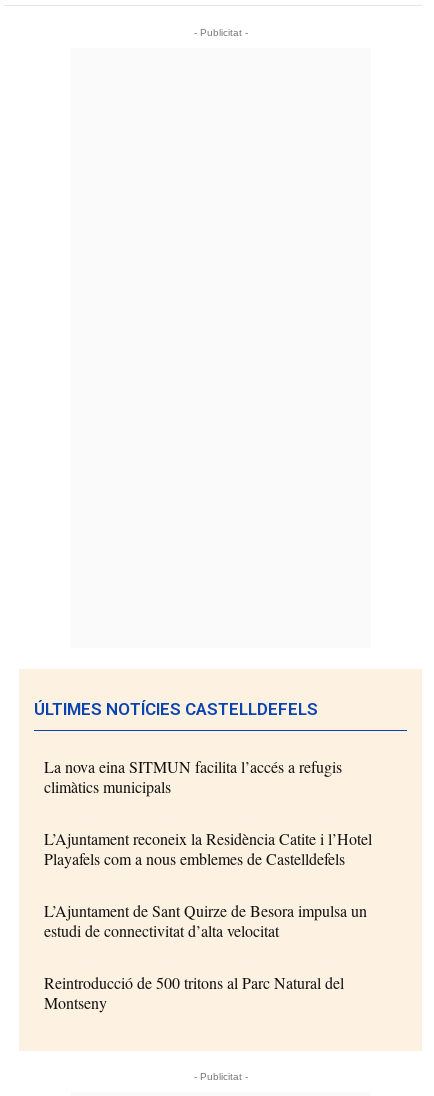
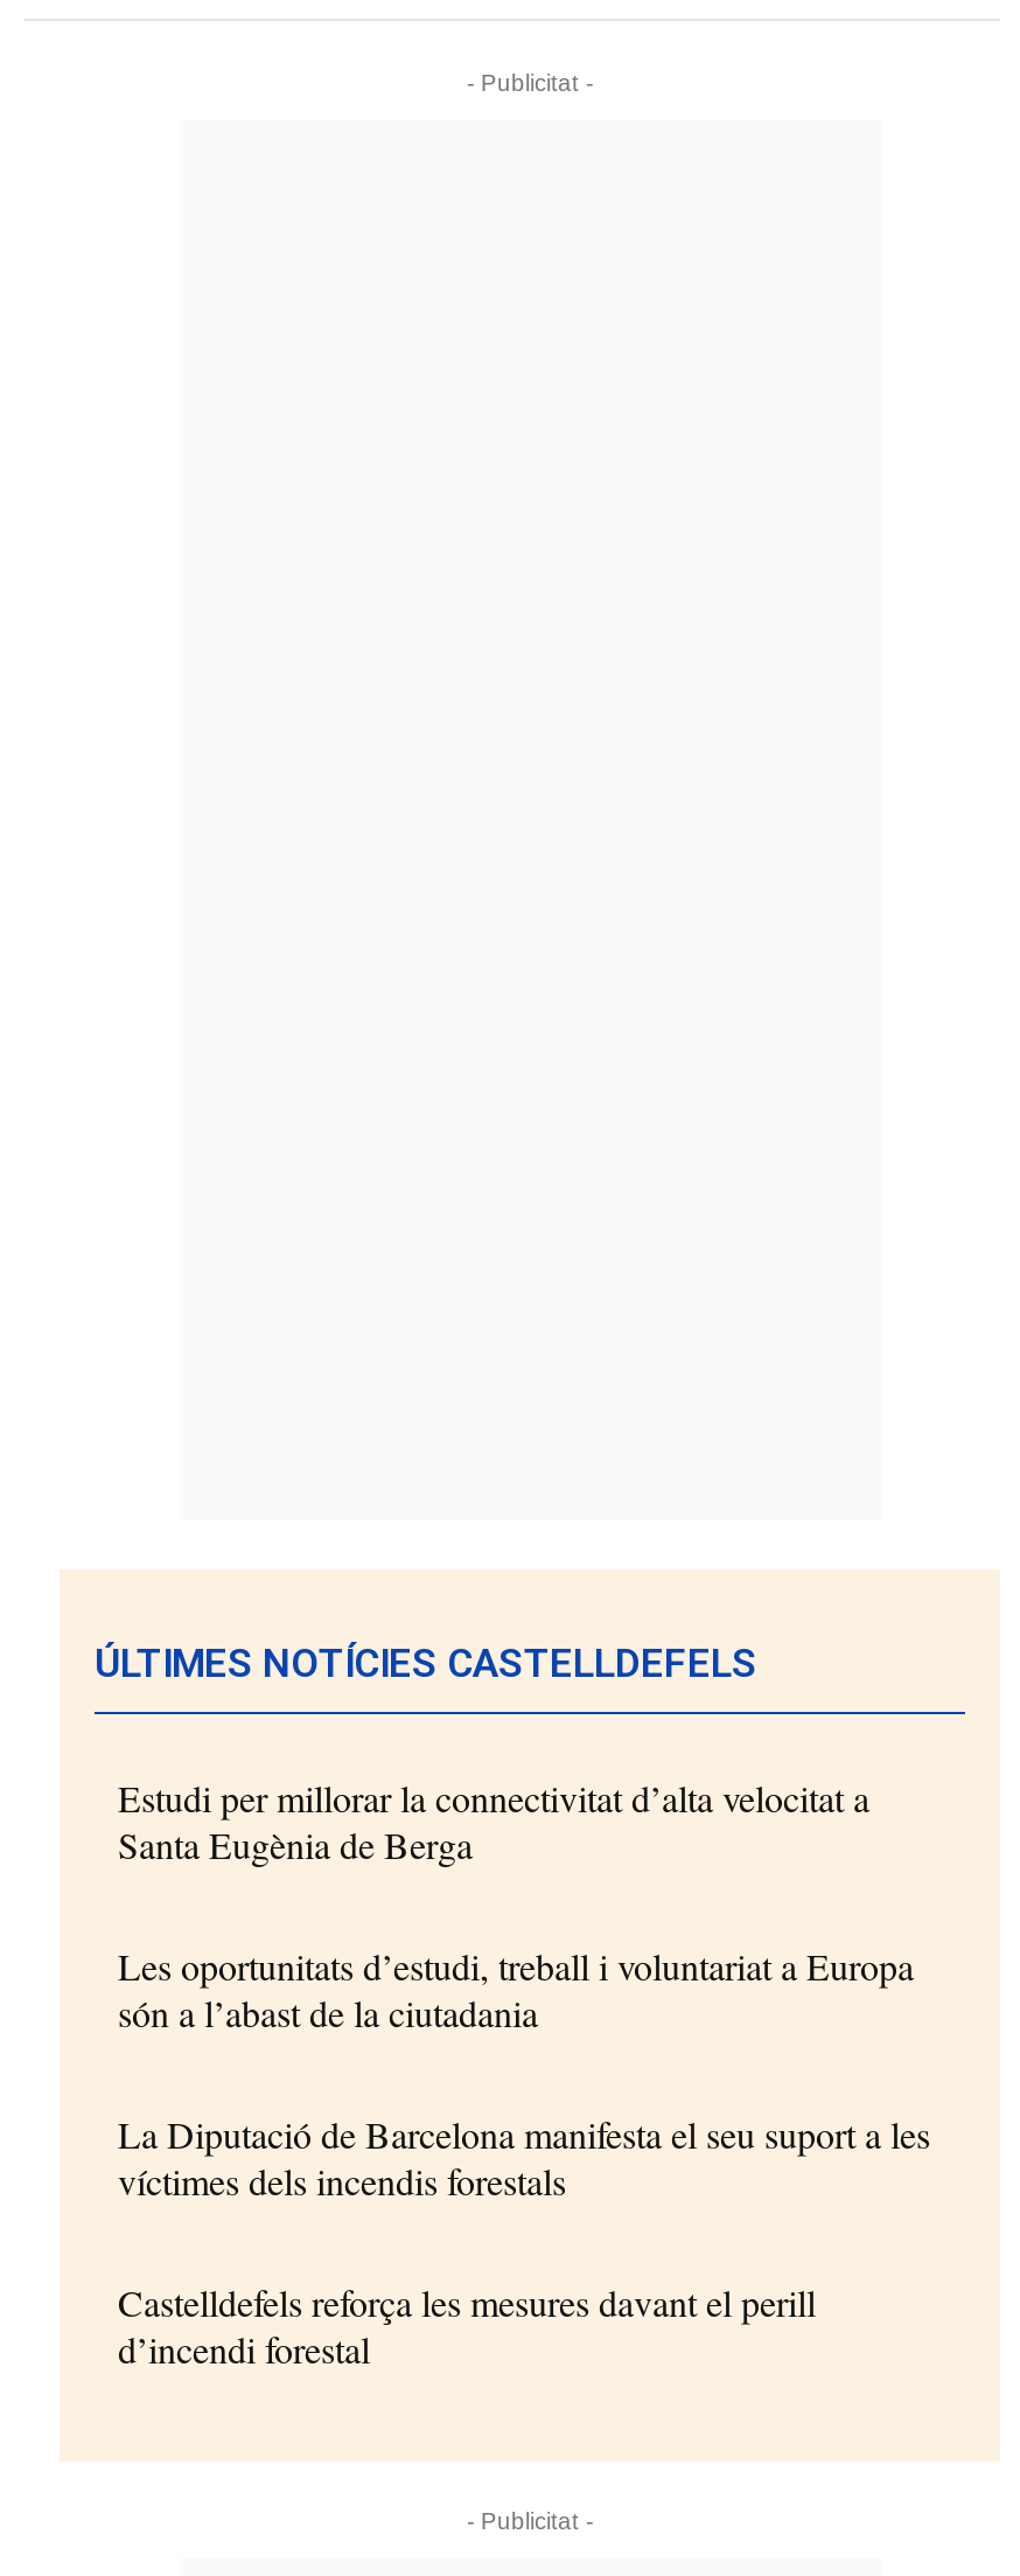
[44,756,342,797] La nova eina SITMUN facilita l’accés a refugis | climàtics municipals -> [118,1772,869,1868] Estudi per millorar la connectivitat d’alta velocitat a | Santa Eugènia de Berga
[44,828,372,869] L’Ajuntament reconeix la Residència Catite i l’Hotel | Playafels com a nous emblemes de Castelldefels -> [118,1941,914,2036] Les oportunitats d’estudi, treball i voluntariat a Europa | són a l’abast de la ciutadania
[44,900,367,941] L’Ajuntament de Sant Quirze de Besora impulsa un | estudi de connectivitat d’alta velocitat -> [118,2109,930,2204] La Diputació de Barcelona manifesta el seu suport a les | víctimes dels incendis forestals
[44,972,344,1013] Reintroducció de 500 tritons al Parc Natural del | Montseny -> [118,2277,816,2373] Castelldefels reforça les mesures davant el perill | d’incendi forestal

